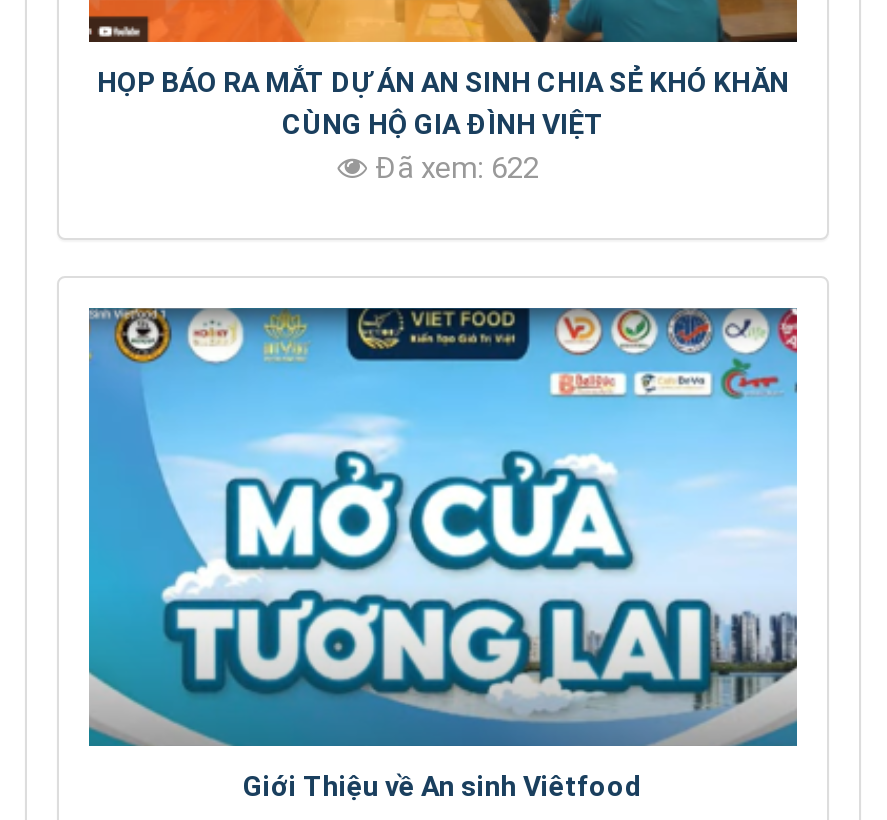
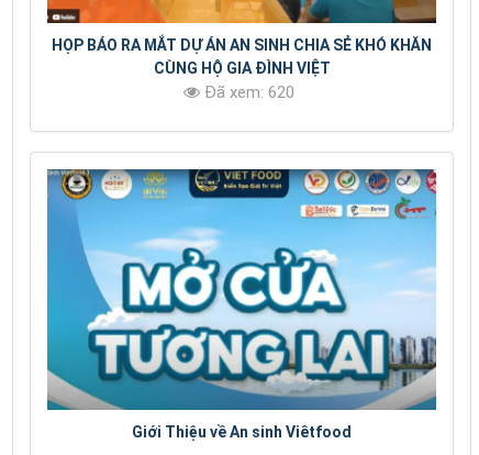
[367,150,539,186] Đã xem: 622 -> [200,82,294,102] Đã xem: 620

